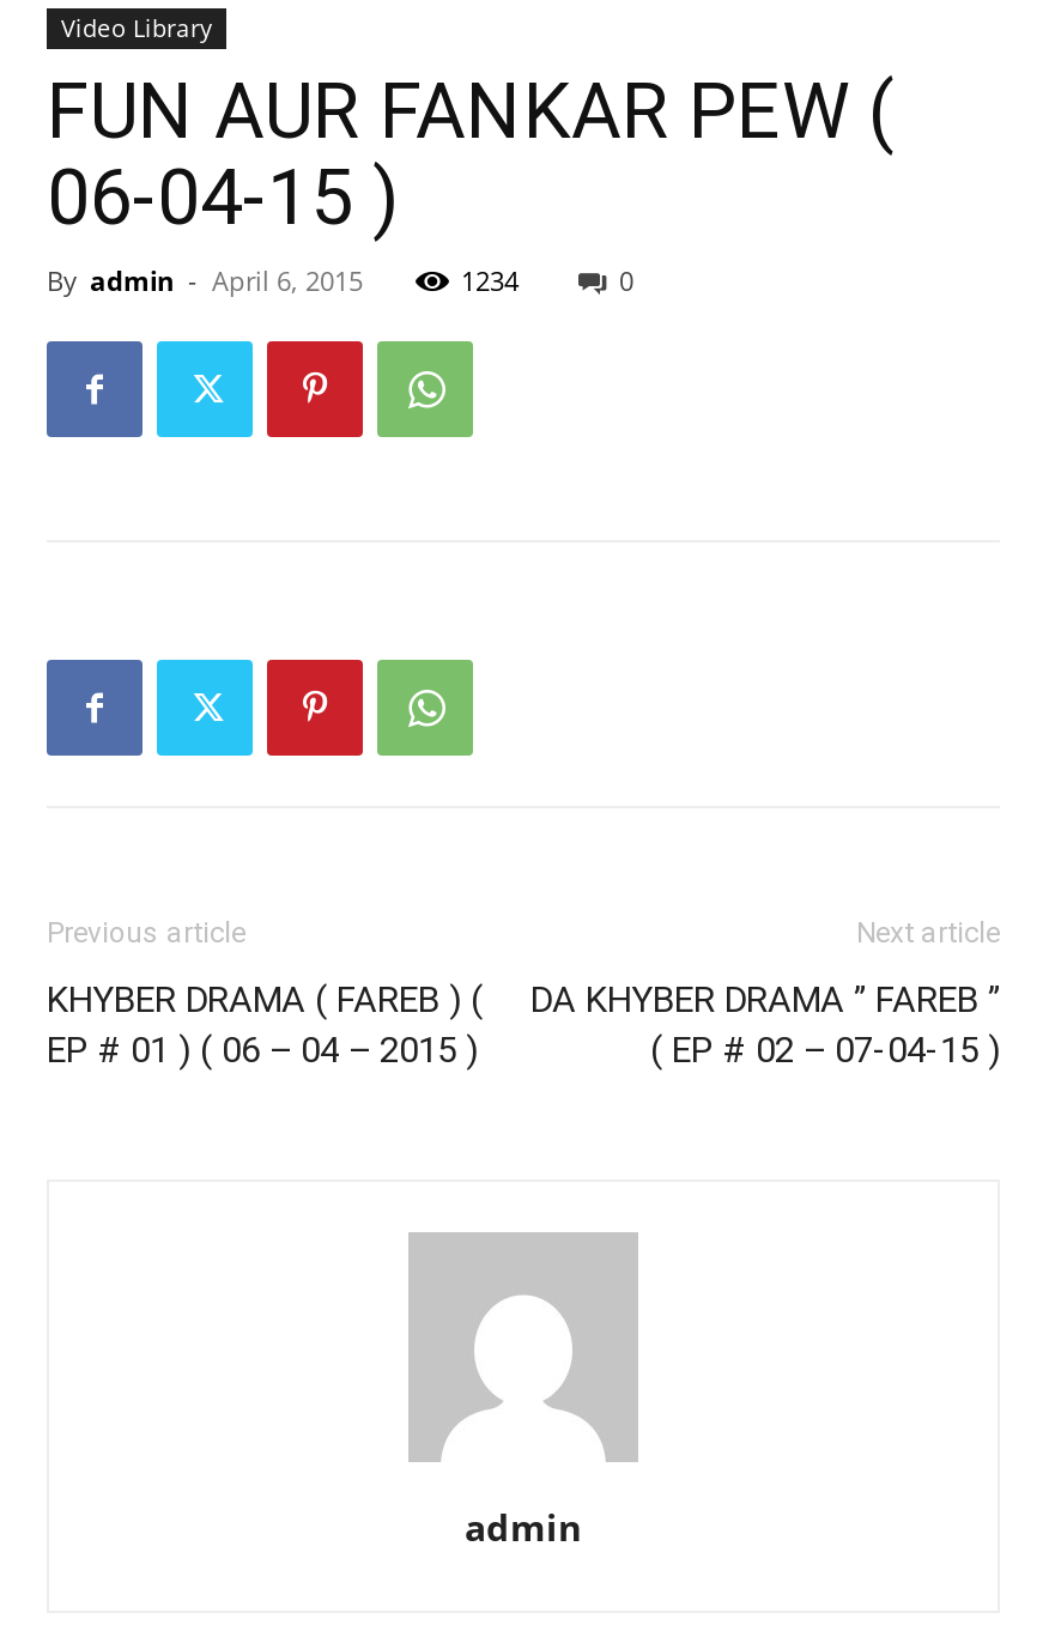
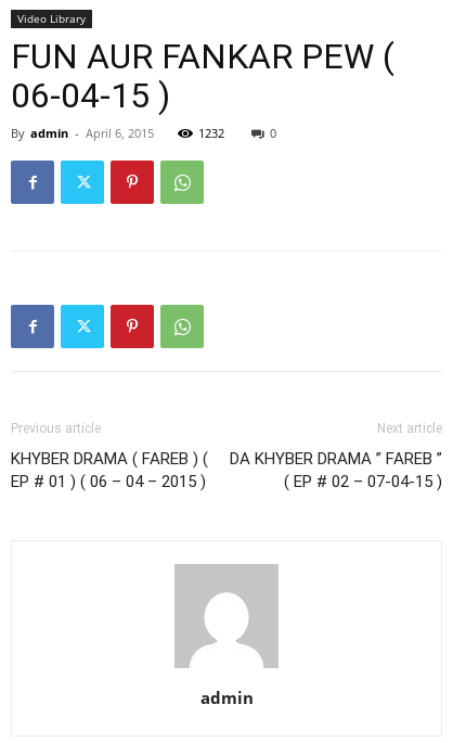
[461,262,519,298] 1234 -> [198,125,224,141] 1232

